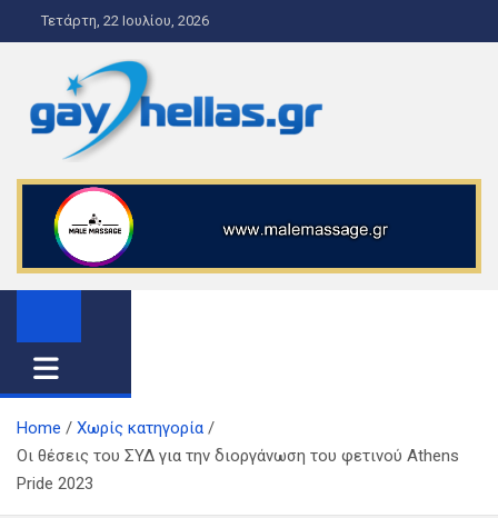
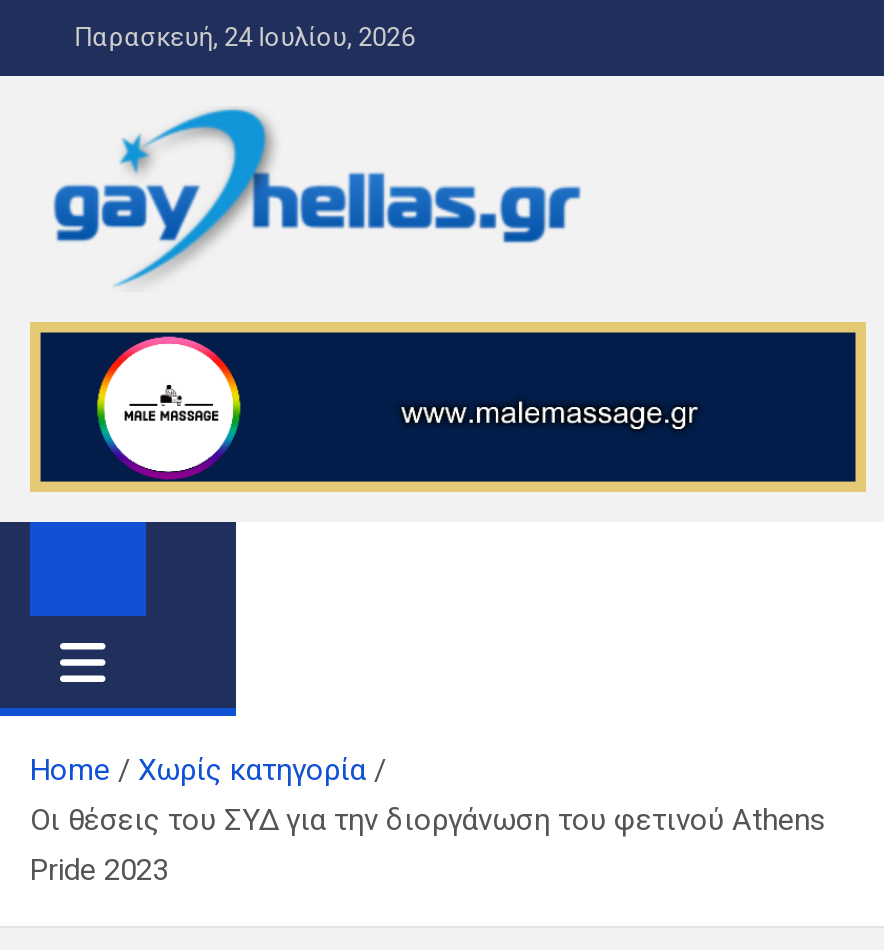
[35,12,209,29] Τετάρτη, 22 Ιουλίου, 2026 -> [62,22,414,52] Παρασκευή, 24 Ιουλίου, 2026

